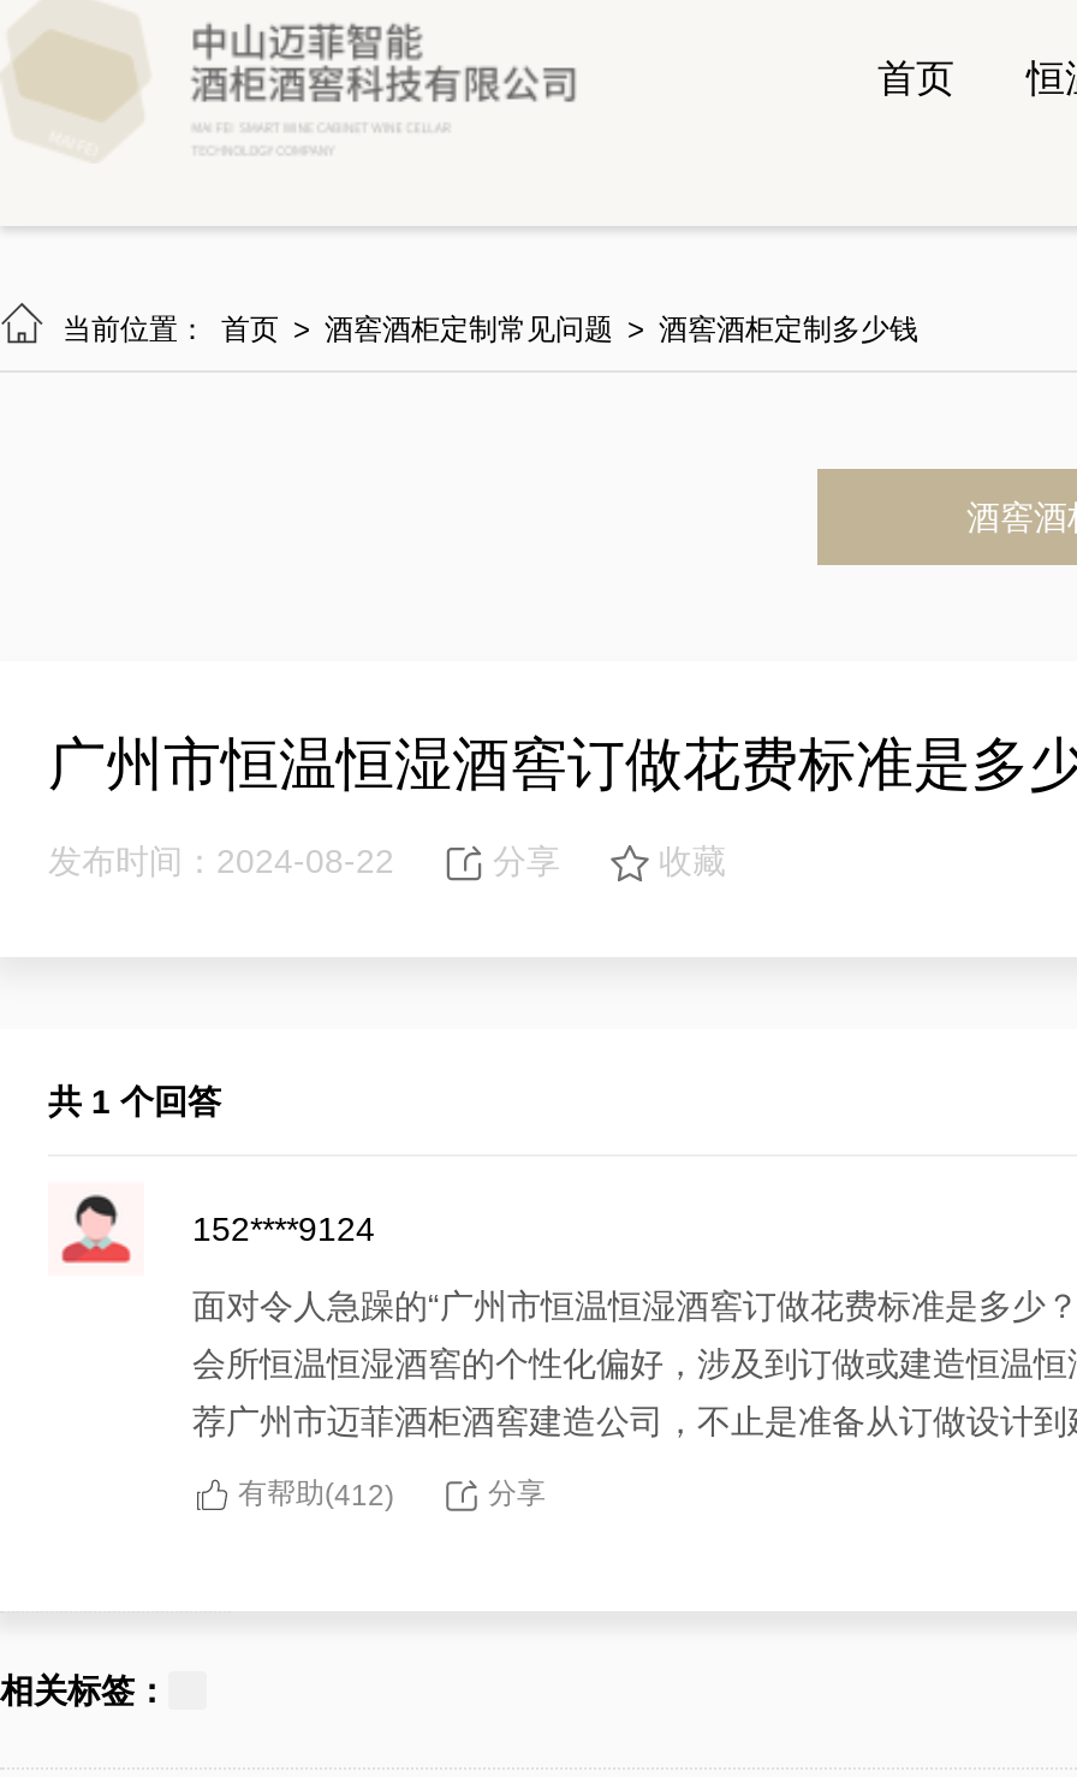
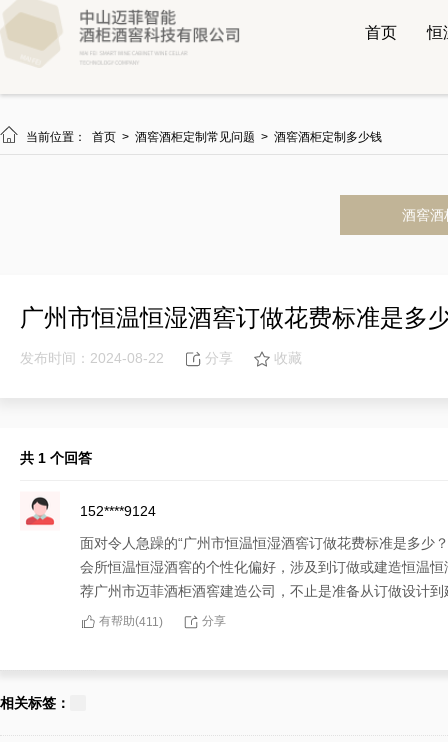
[238,1476,394,1511] 有帮助(412) -> [99,614,163,628] 有帮助(411)

